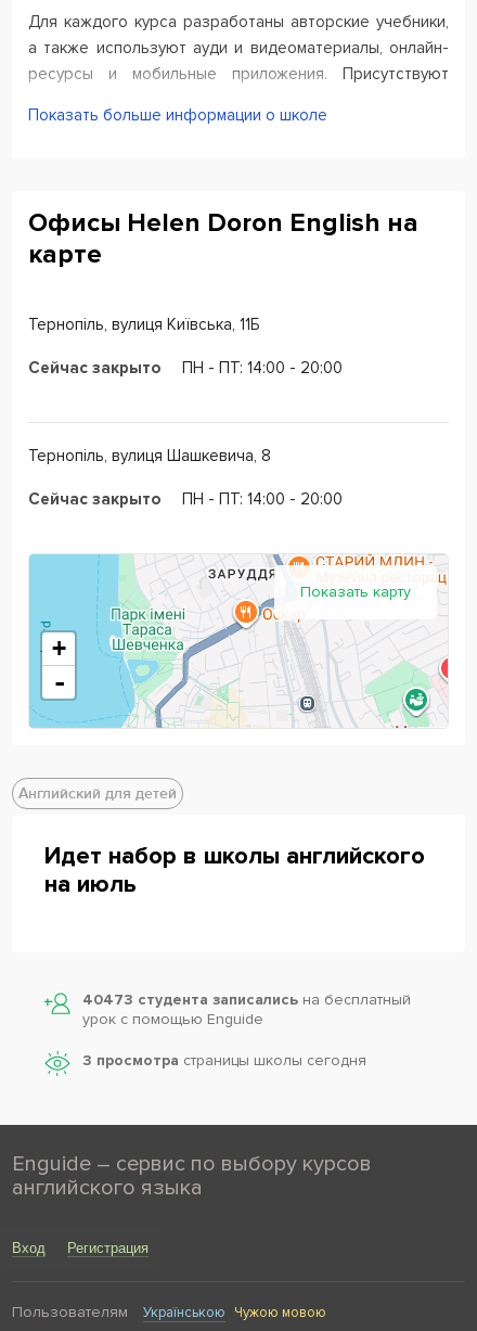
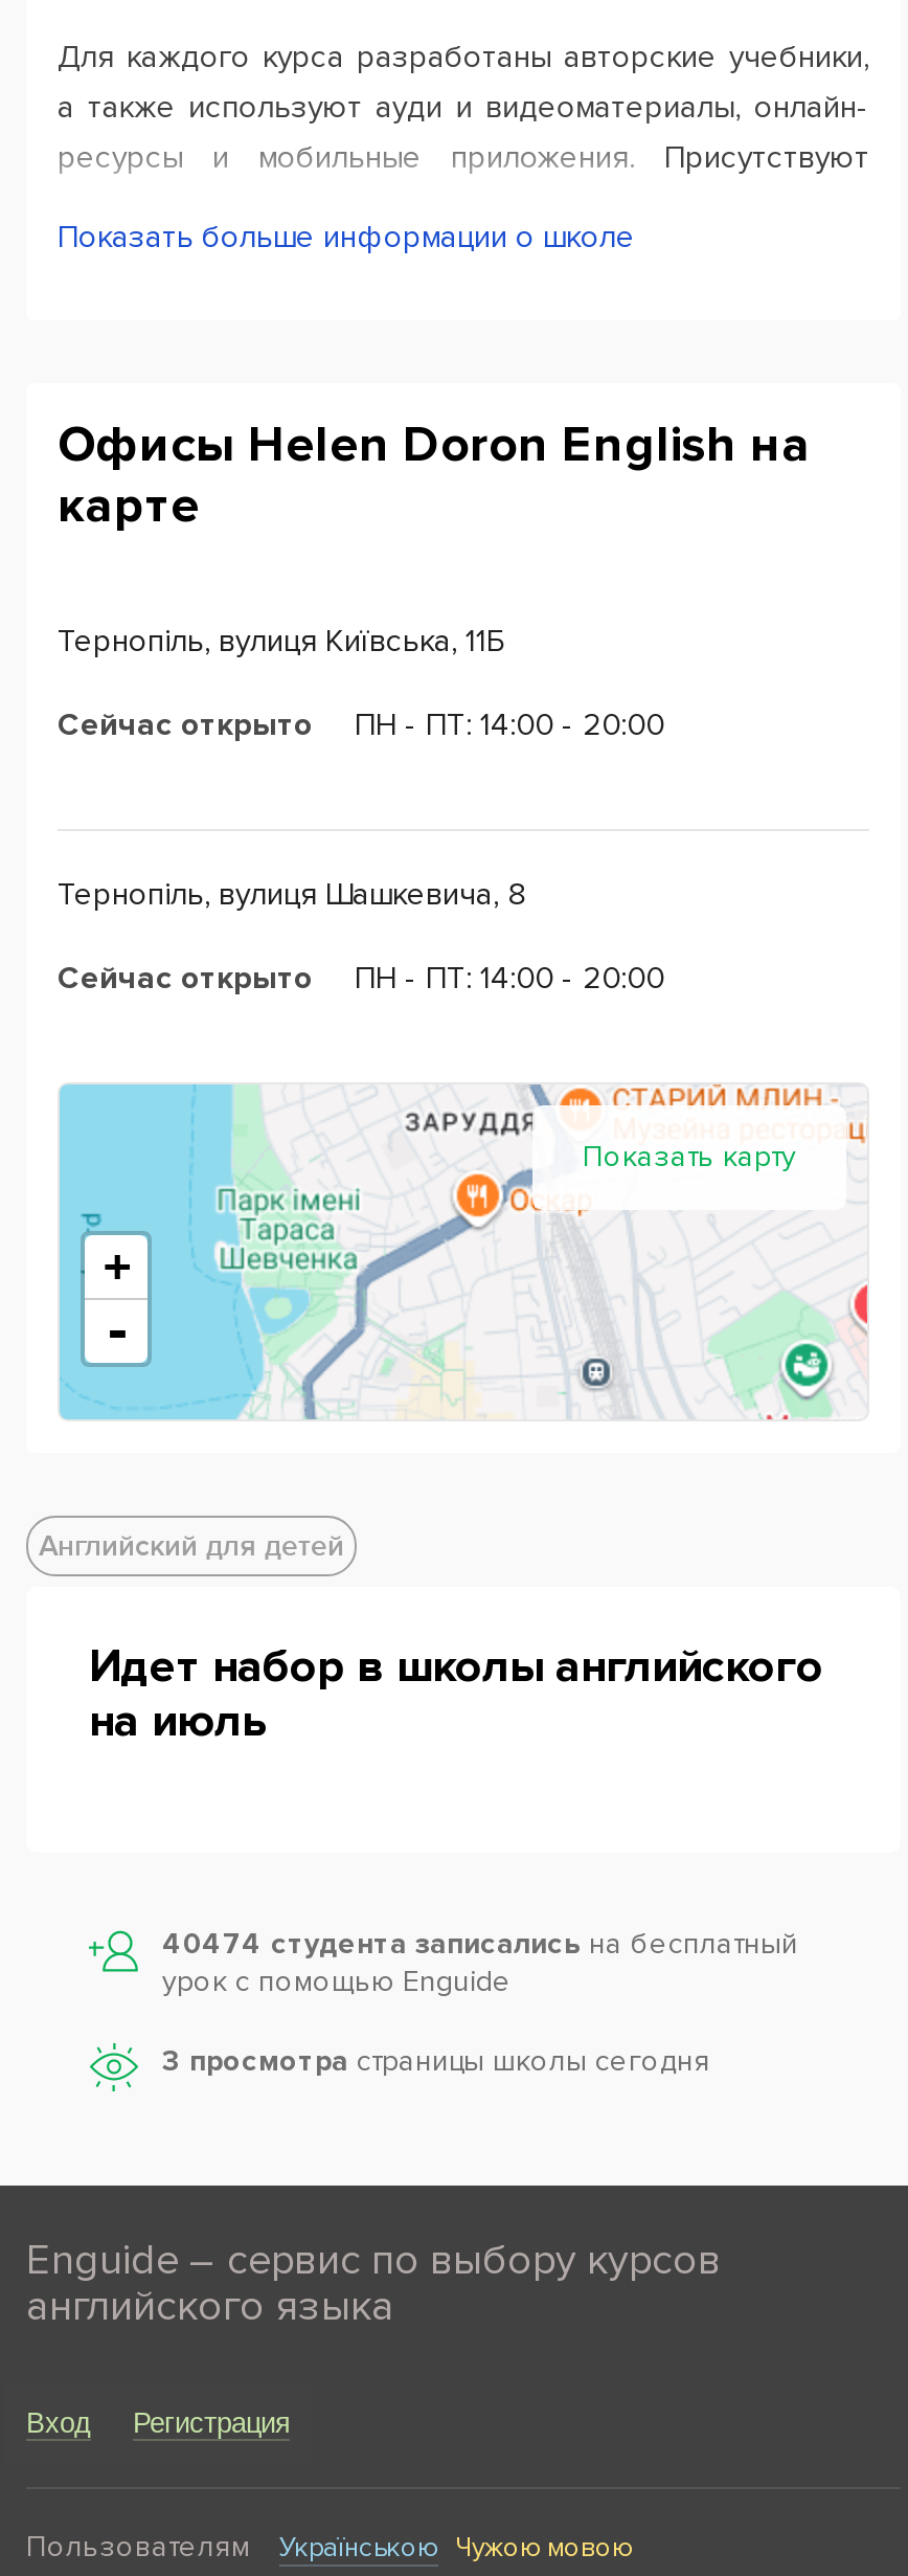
[28,358,160,377] Сейчас закрыто -> [58,705,313,743] Сейчас открыто
[28,489,160,509] Сейчас закрыто -> [58,959,313,996] Сейчас открыто
[82,990,411,1009] 40473 студента записались на бесплатный -> [162,1926,798,1962] 40474 студента записались на бесплатный

